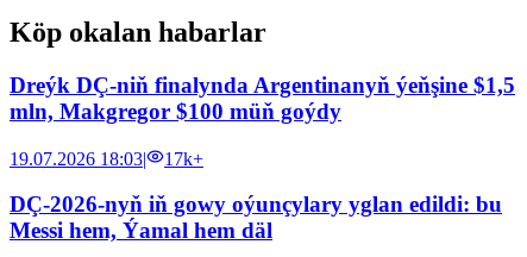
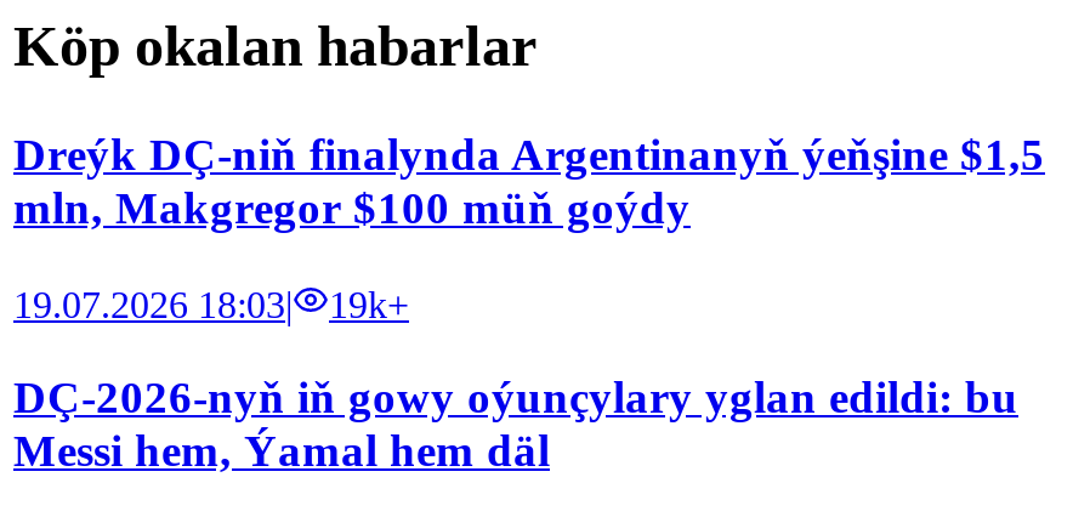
[164,148,203,168] 17k+ -> [329,283,409,324] 19k+

